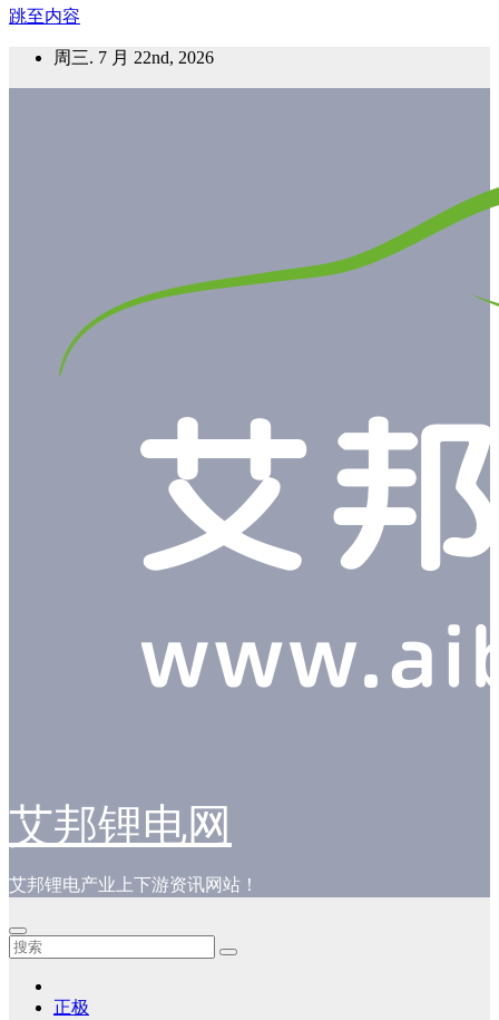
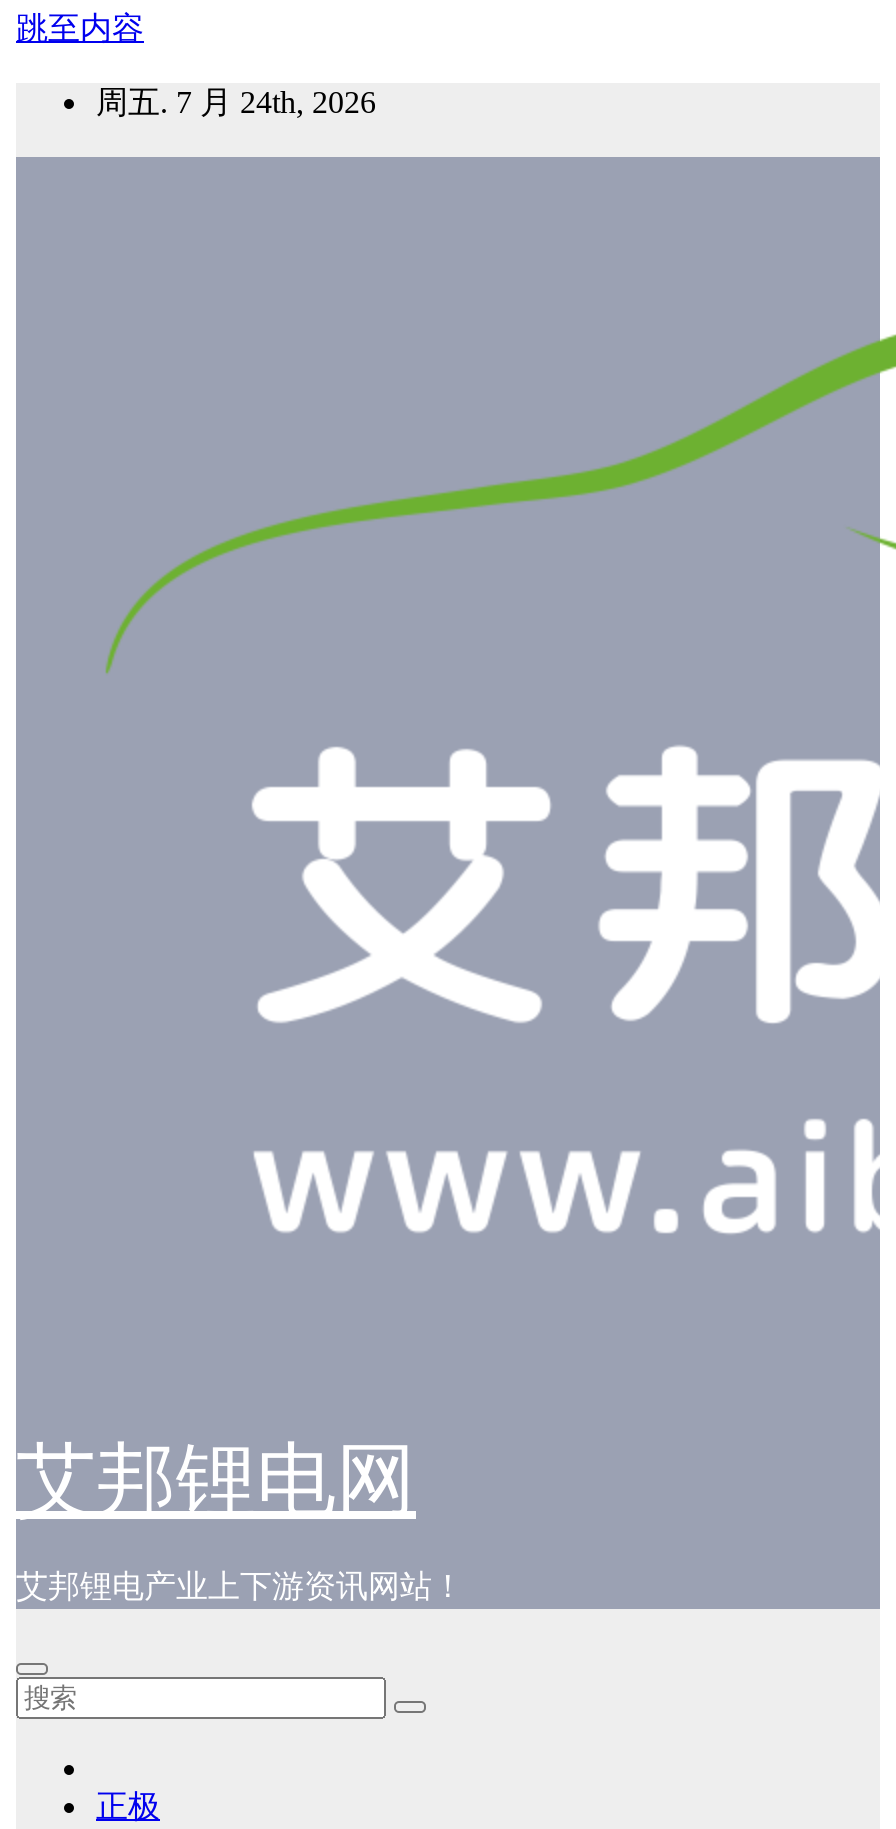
[53,48,214,67] 周三. 7 月 22nd, 2026 -> [96,85,376,119] 周五. 7 月 24th, 2026

